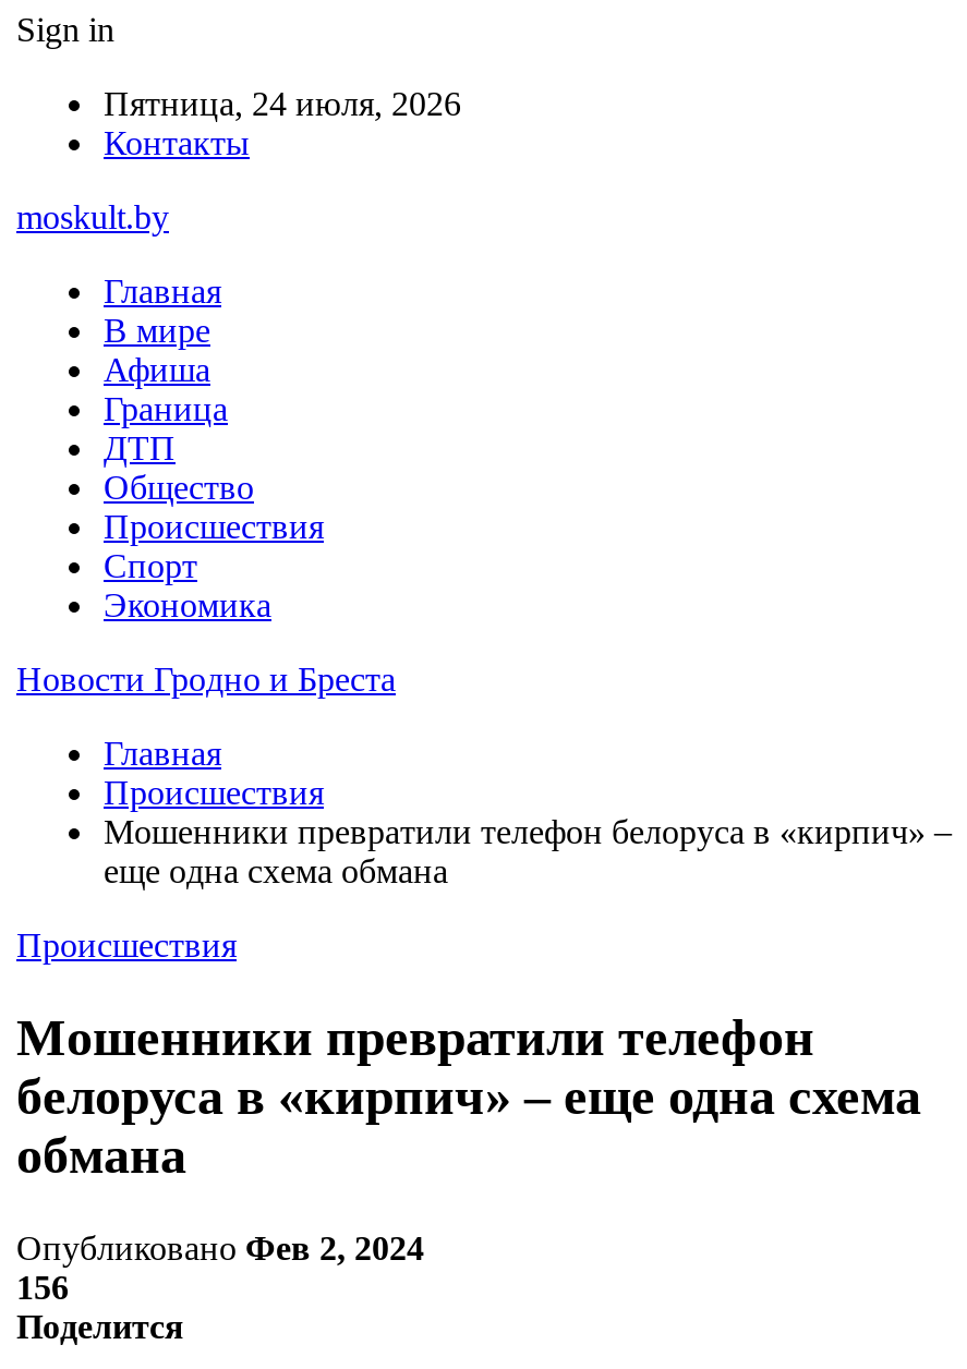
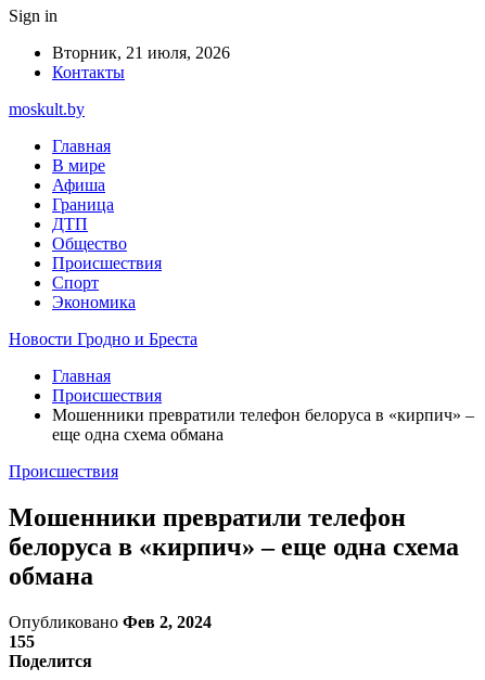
[104,85,461,122] Пятница, 24 июля, 2026 -> [52,43,230,62] Вторник, 21 июля, 2026
[16,1268,69,1305] 156 -> [9,632,35,651] 155

